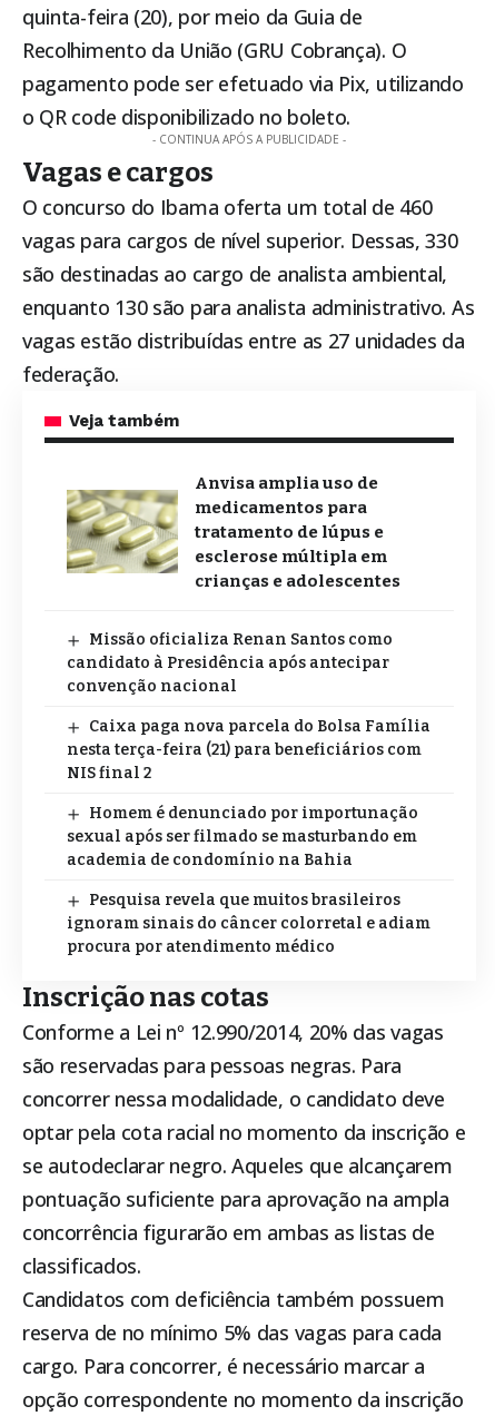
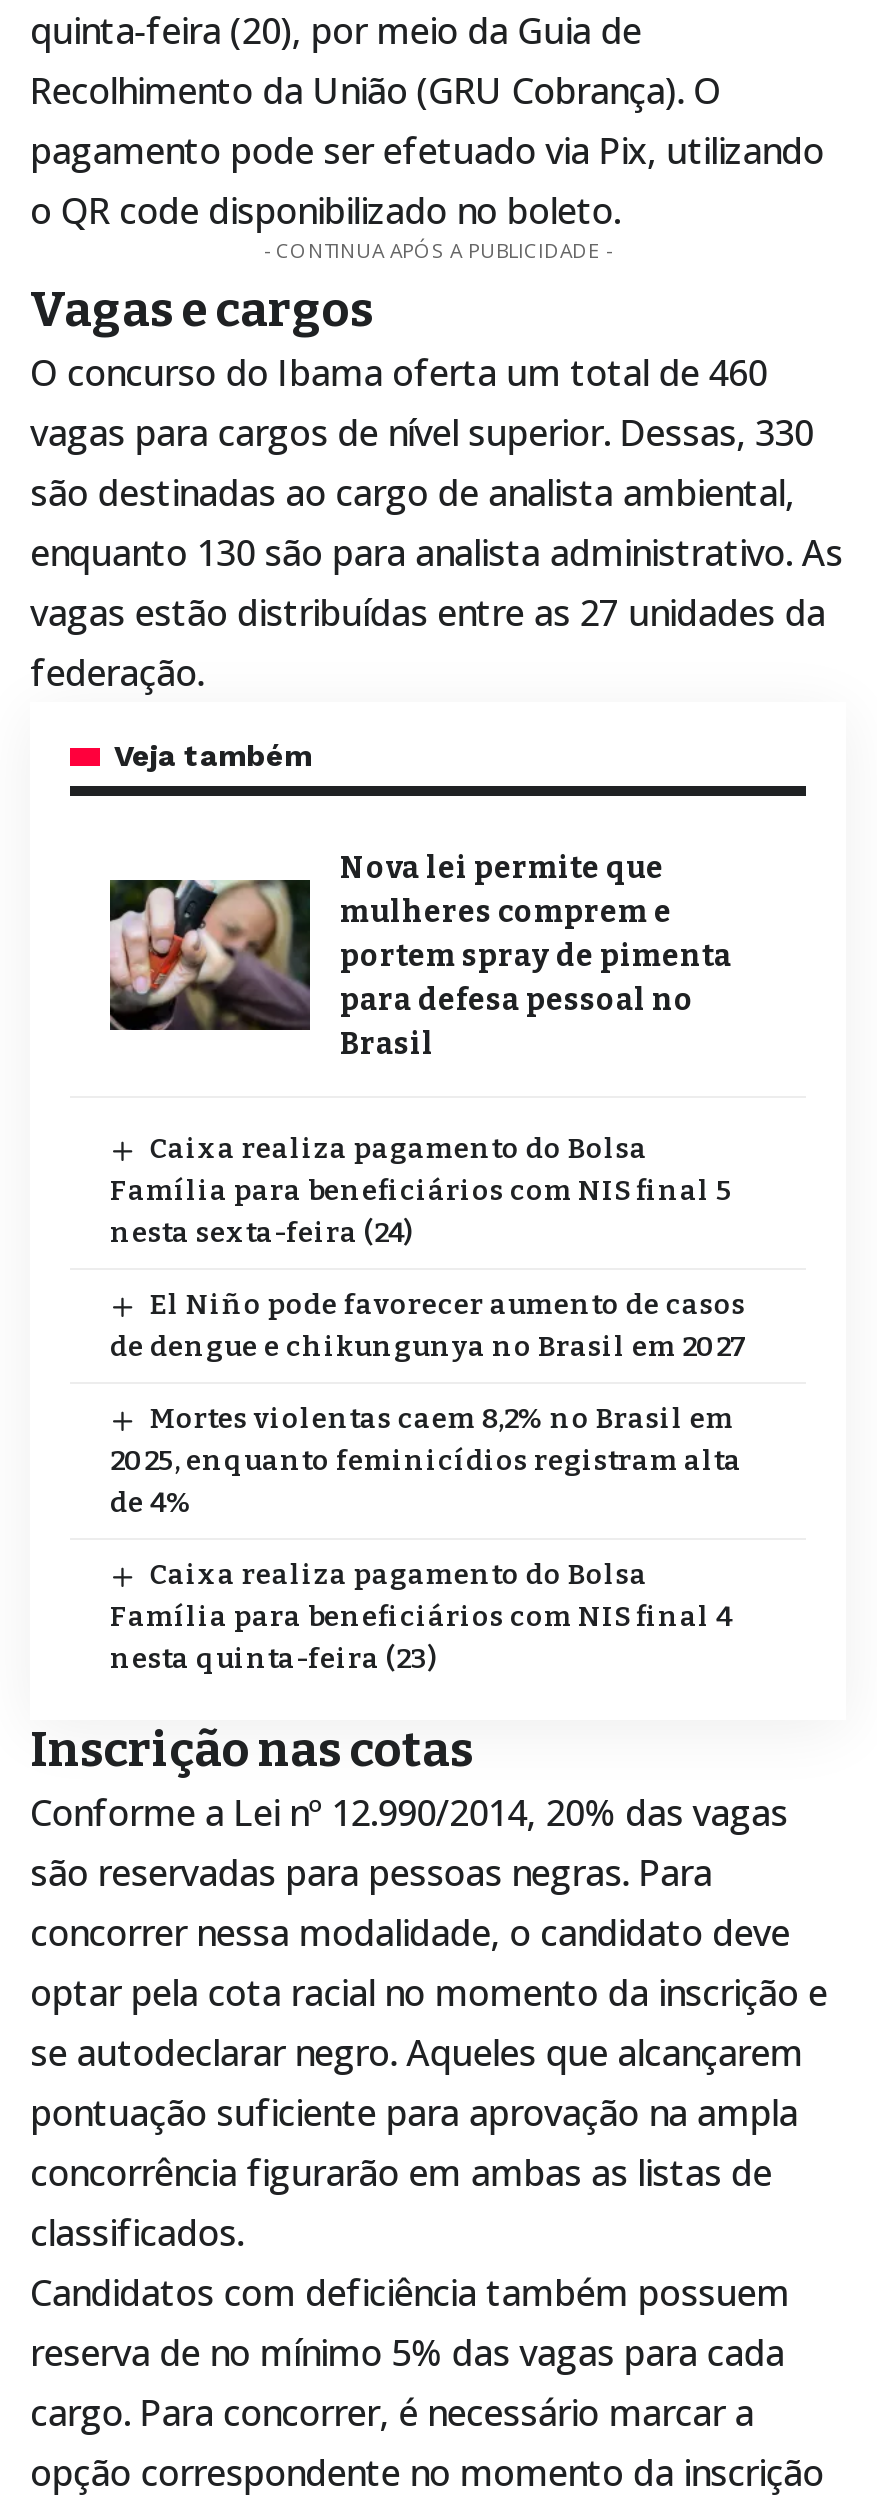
[66,473,400,591] [image] | Anvisa amplia uso de | medicamentos para | tratamento de lúpus e | esclerose múltipla em | crianças e adolescentes -> [108,850,732,1062] [image] | Nova lei permite que | mulheres comprem e | portem spray de pimenta | para defesa pessoal no | Brasil
[67,630,393,696] Missão oficializa Renan Santos como | candidato à Presidência após antecipar | convenção nacional -> [110,1132,732,1250] Caixa realiza pagamento do Bolsa | Família para beneficiários com NIS final 5 | nesta sexta-feira (24)
[67,717,430,782] Caixa paga nova parcela do Bolsa Família | nesta terça-feira (21) para beneficiários com | NIS final 2 -> [110,1288,748,1364] El Niño pode favorecer aumento de casos | de dengue e chikungunya no Brasil em 2027
[67,804,418,869] Homem é denunciado por importunação | sexual após ser filmado se masturbando em | academia de condomínio na Bahia -> [110,1402,742,1520] Mortes violentas caem 8,2% no Brasil em | 2025, enquanto feminicídios registram alta | de 4%
[67,890,430,956] Pesquisa revela que muitos brasileiros | ignoram sinais do câncer colorretal e adiam | procura por atendimento médico -> [110,1558,732,1676] Caixa realiza pagamento do Bolsa | Família para beneficiários com NIS final 4 | nesta quinta-feira (23)

